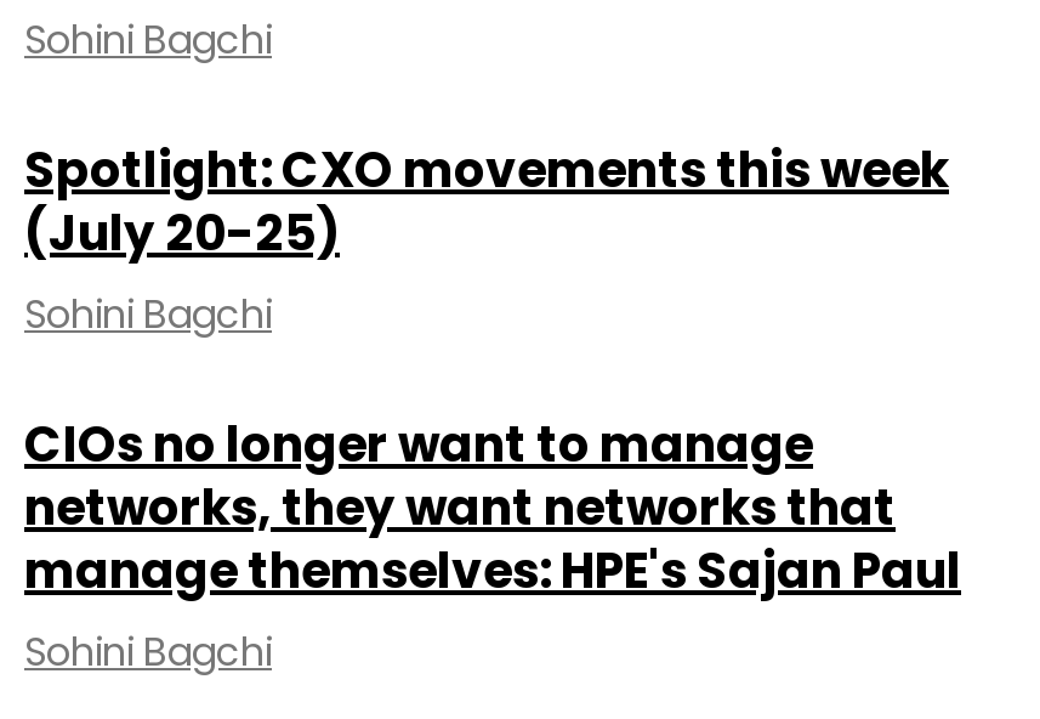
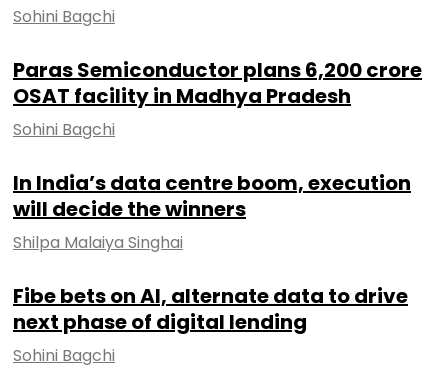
[24,135,949,266] Spotlight: CXO movements this week | (July 20-25) -> [13,56,422,110] Paras Semiconductor plans ₹6,200 crore | OSAT facility in Madhya Pradesh
[24,410,961,604] CIOs no longer want to manage | networks, they want networks that | manage themselves: HPE's Sajan Paul -> [13,169,411,336] In India’s data centre boom, execution | will decide the winners | Shilpa Malaiya Singhai | Fibe bets on AI, alternate data to drive | next phase of digital lending

